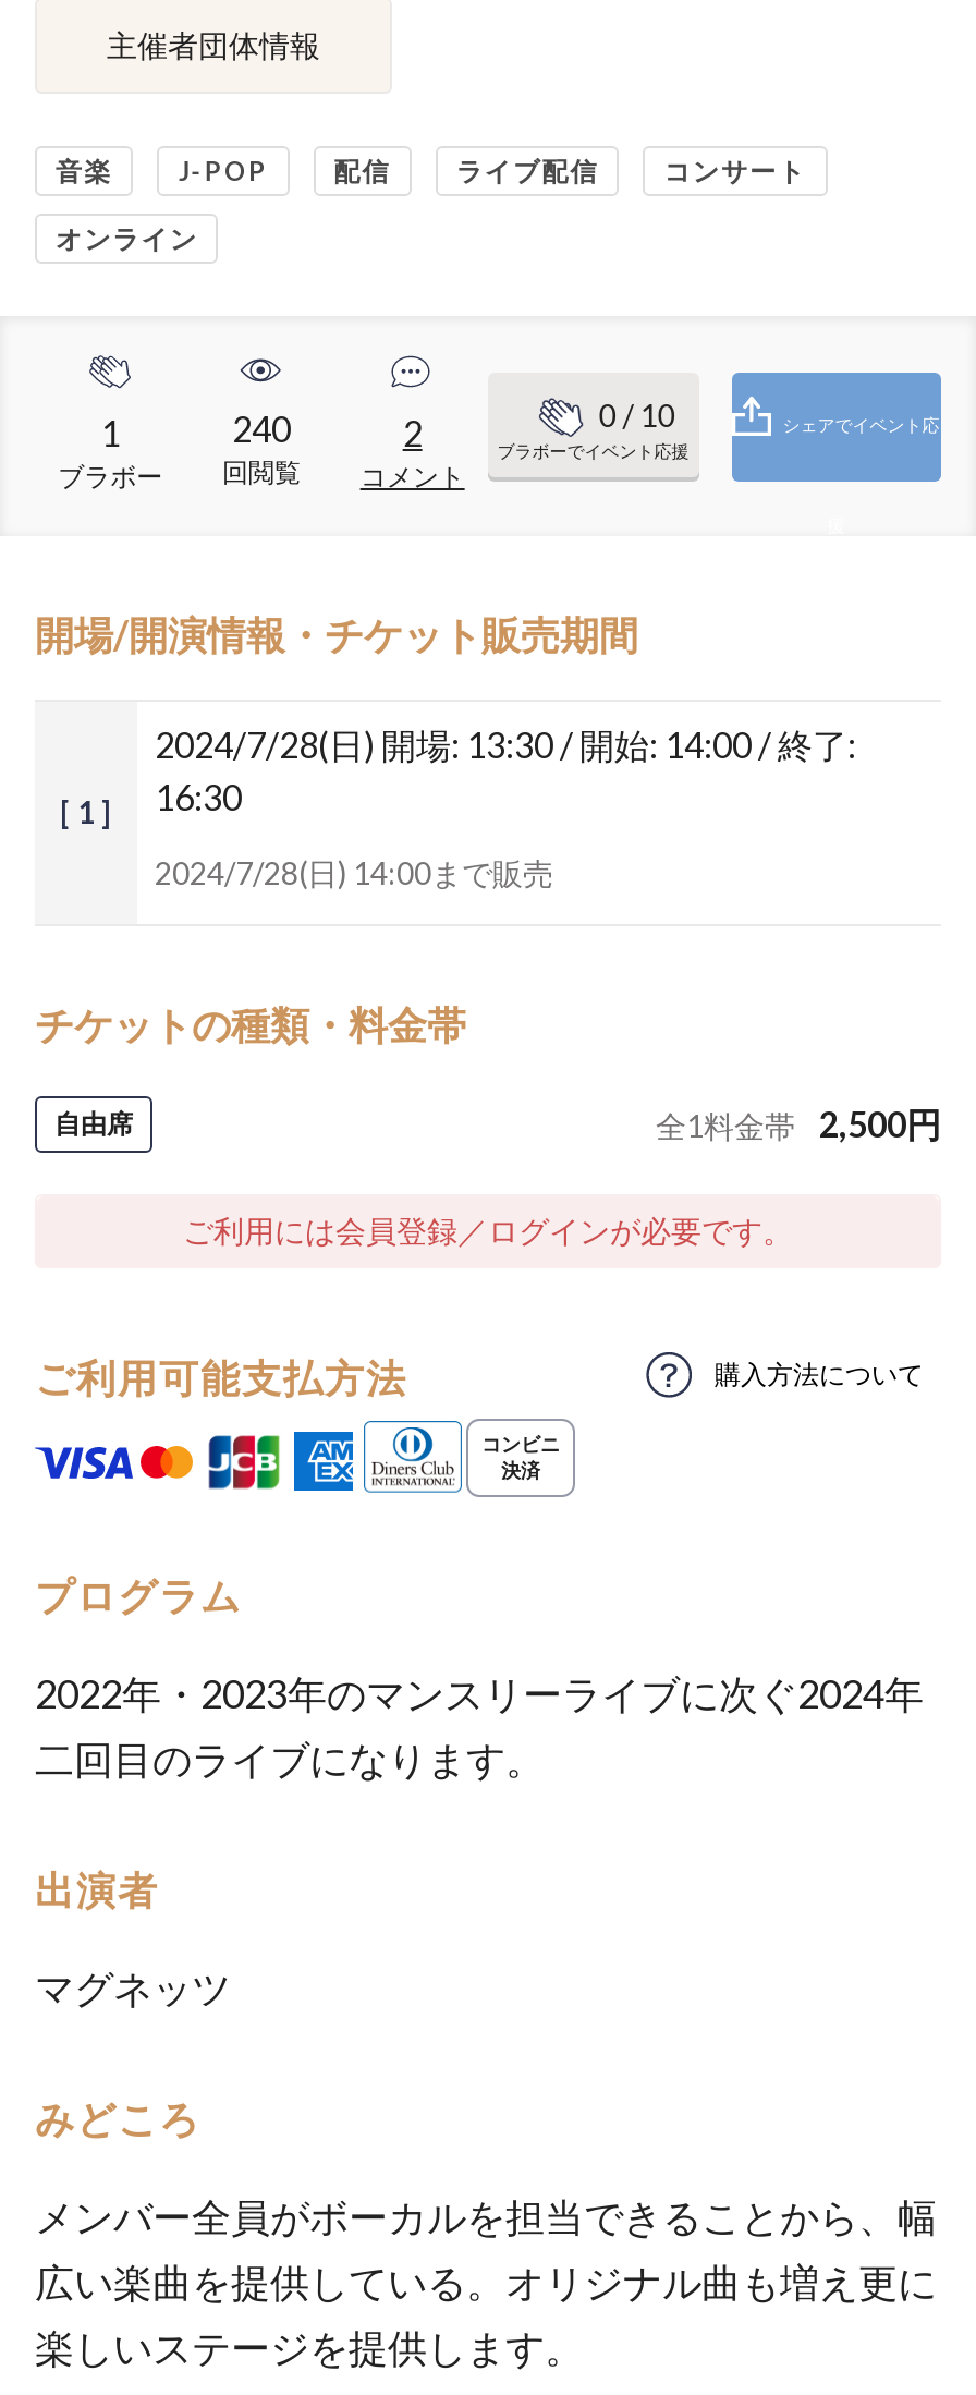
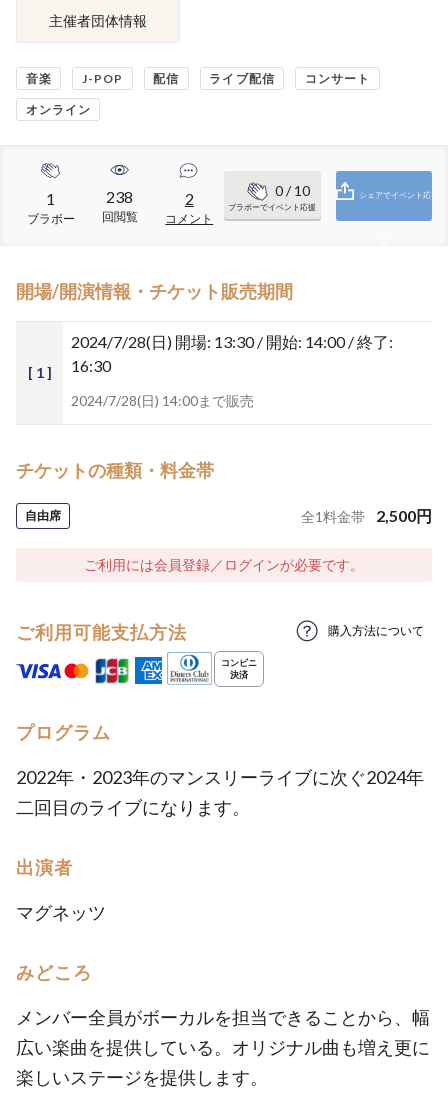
[232,408,291,449] 240 -> [106,187,133,206] 238

